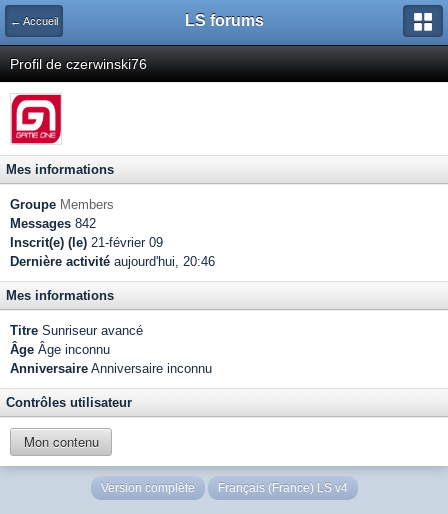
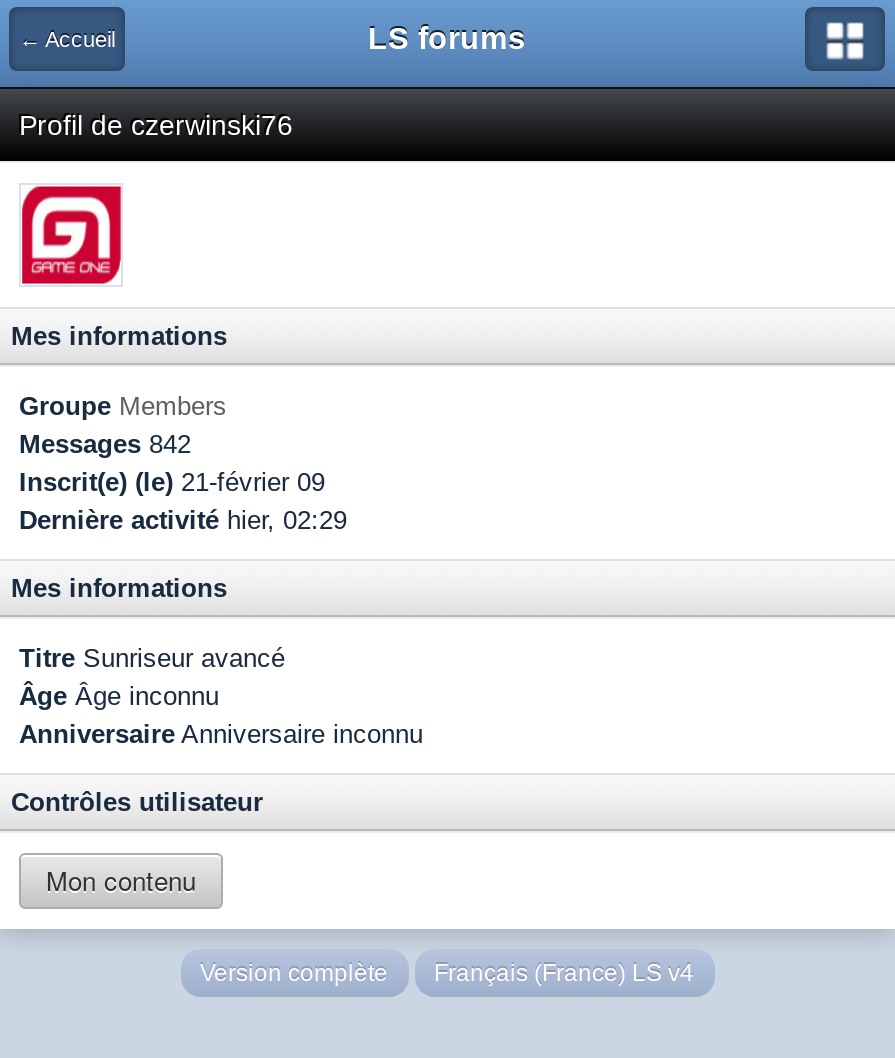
[10,254,215,269] Dernière activité aujourd'hui, 20:46 -> [19,505,347,535] Dernière activité hier, 02:29

